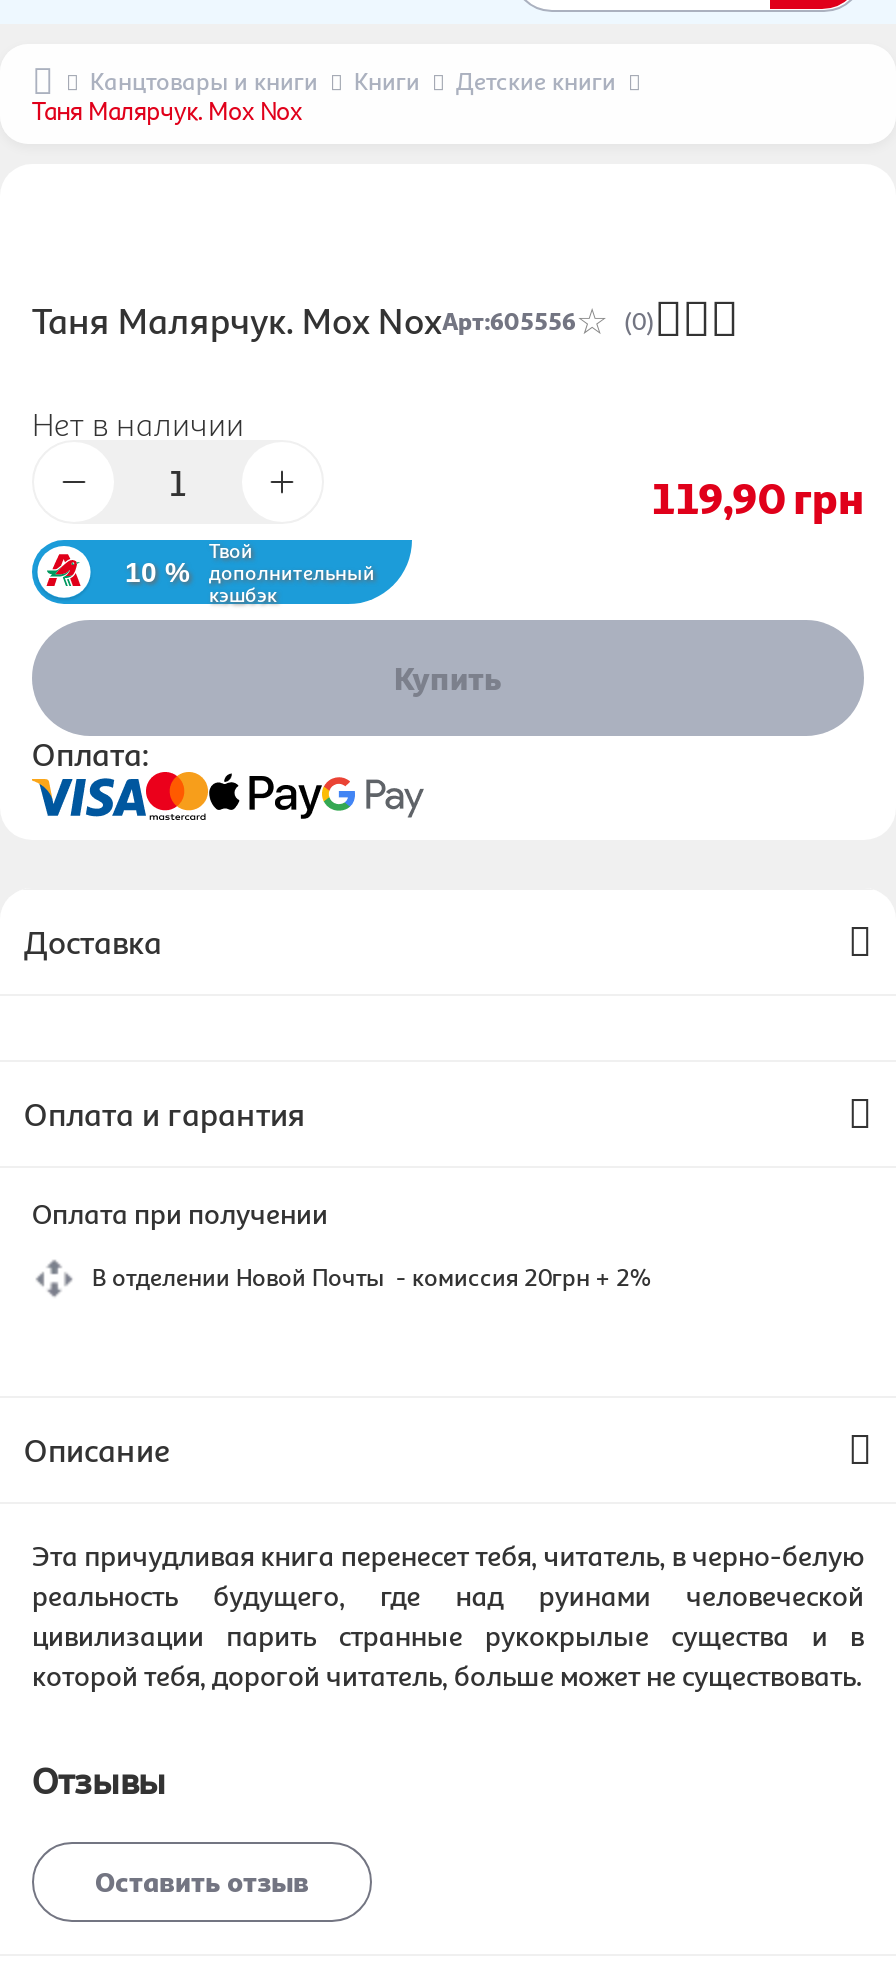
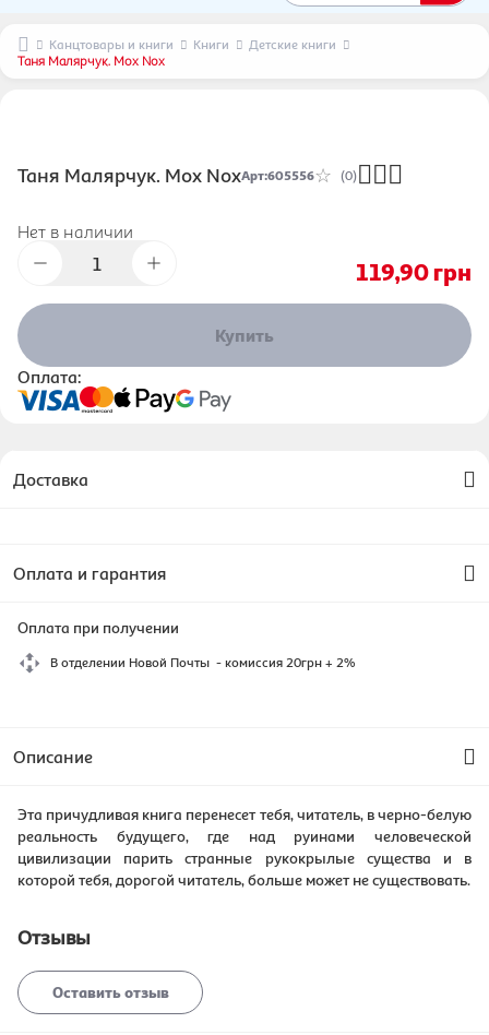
[209,537,375,605] Твой | дополнительный | кэшбэк -> none
[125,556,189,588] 10 % -> none

